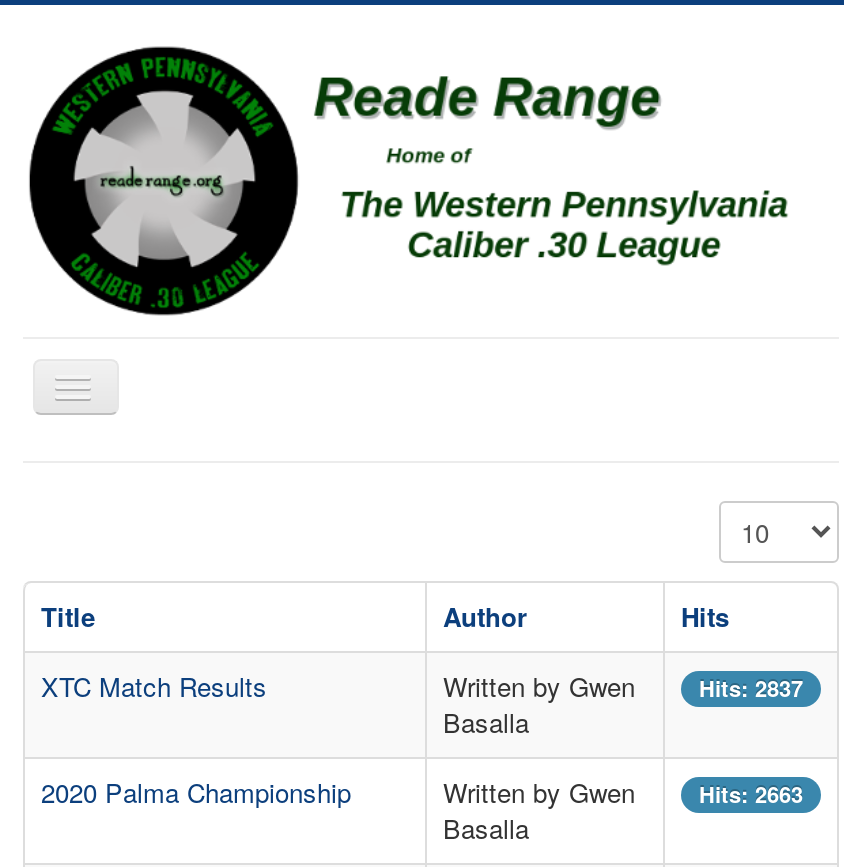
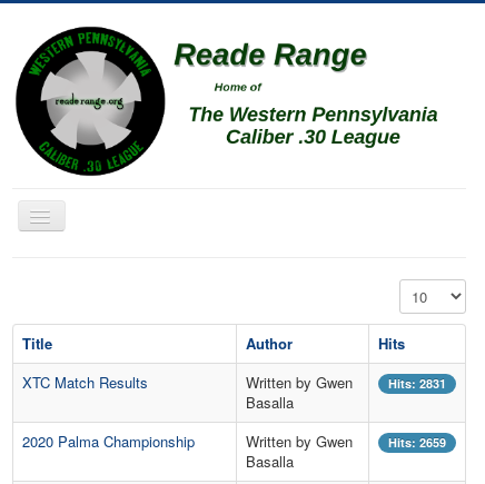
[699,673,803,703] Hits: 2837 -> [388,375,446,392] Hits: 2831
[699,779,803,809] Hits: 2663 -> [388,434,446,451] Hits: 2659

